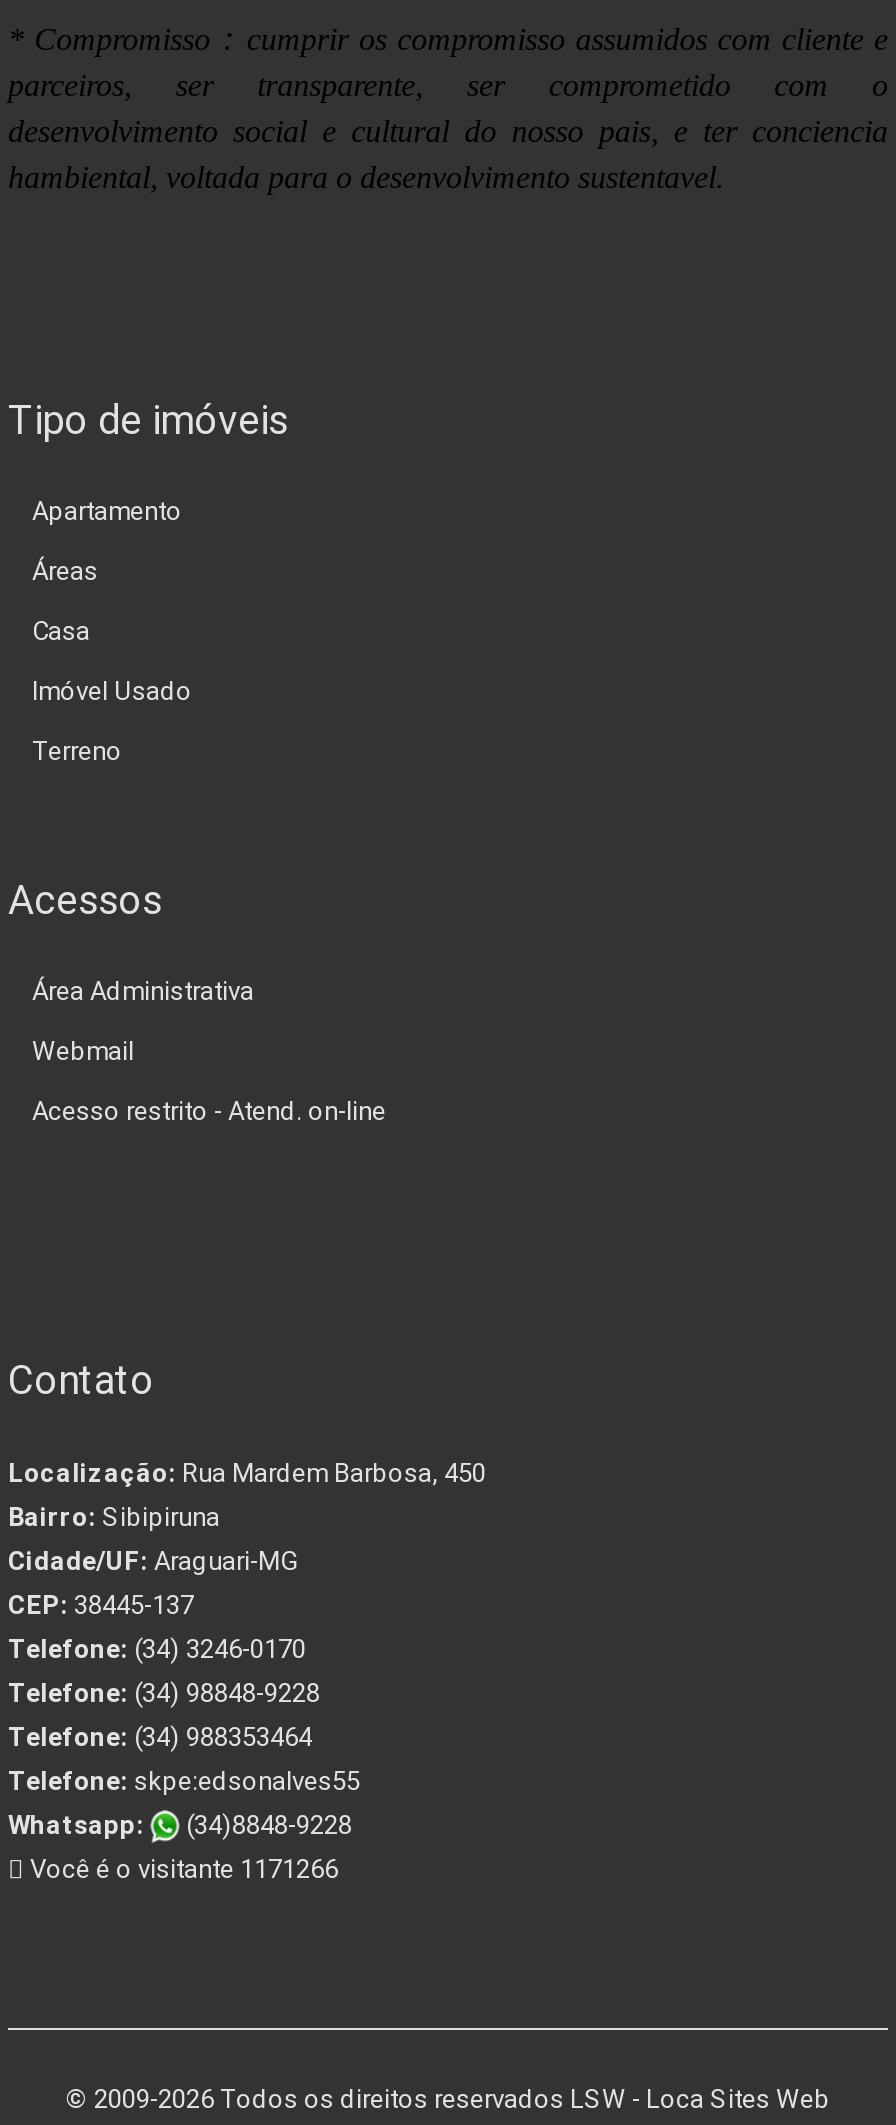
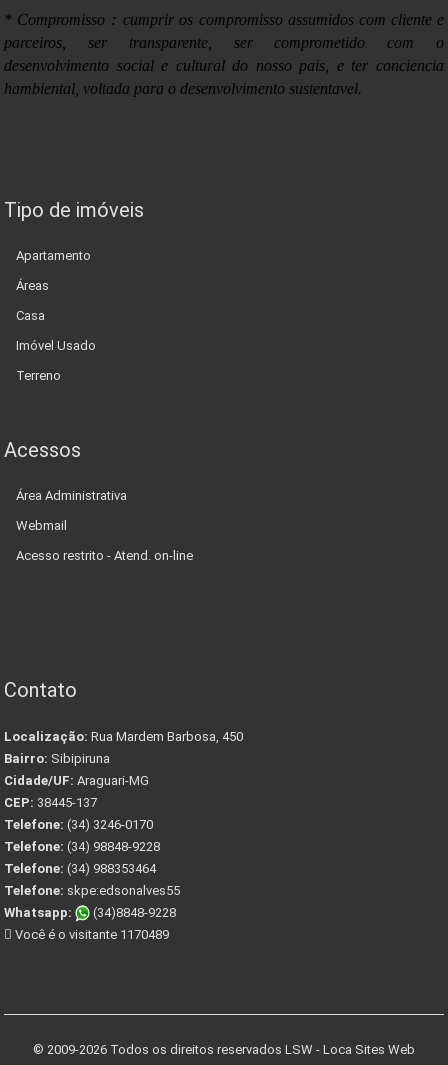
[24,1854,338,1884] Você é o visitante 1171266 -> [12,927,169,942] Você é o visitante 1170489

